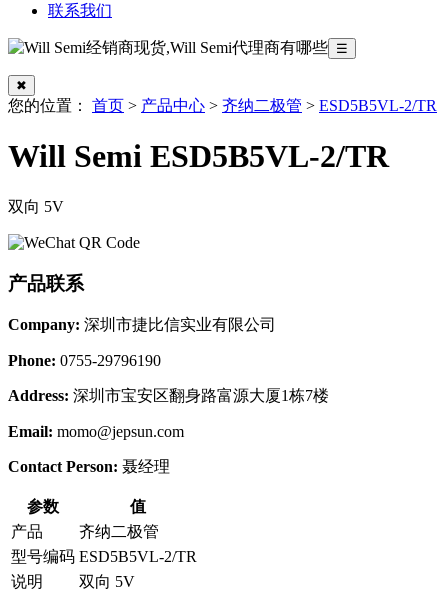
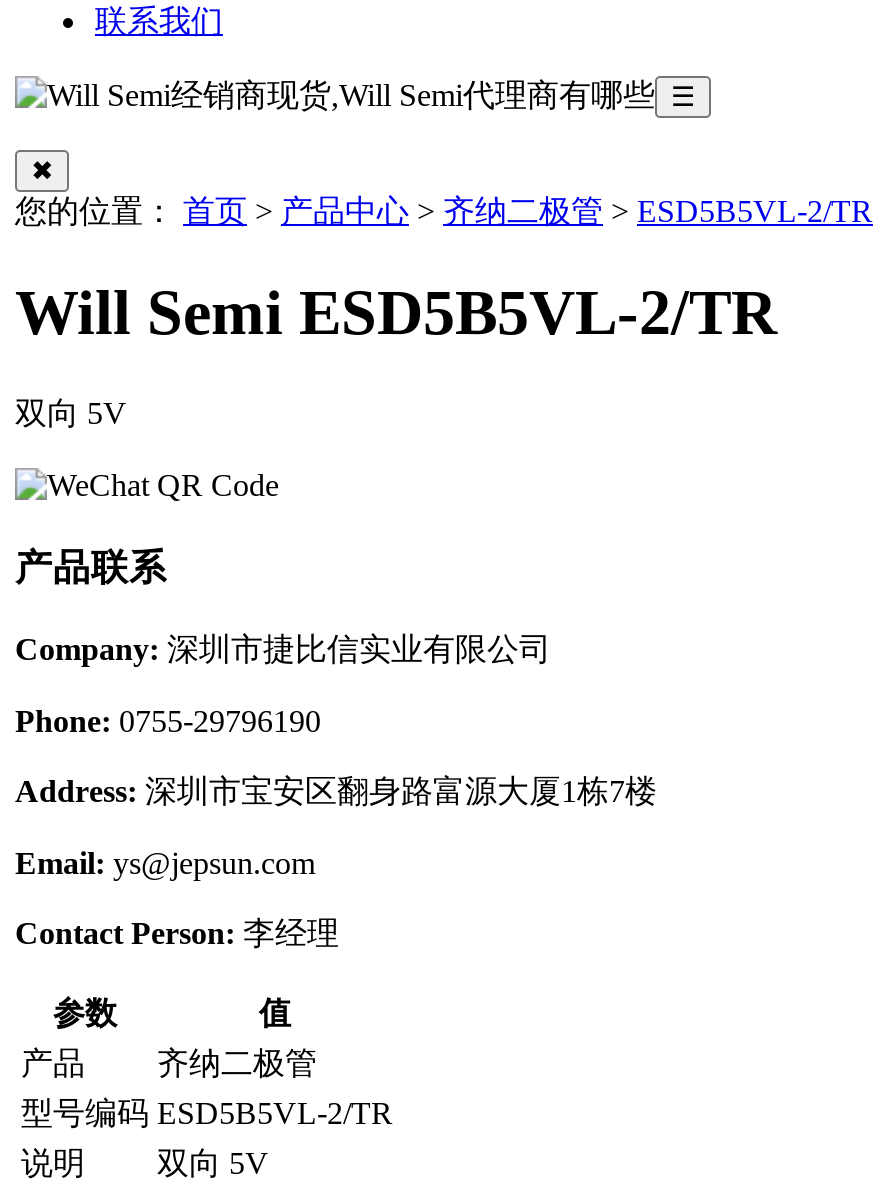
[8,423,184,440] Email: momo@jepsun.com -> [15,847,315,881] Email: ys@jepsun.com
[8,458,170,475] Contact Person:聂经理 -> [15,917,339,951] Contact Person:李经理

